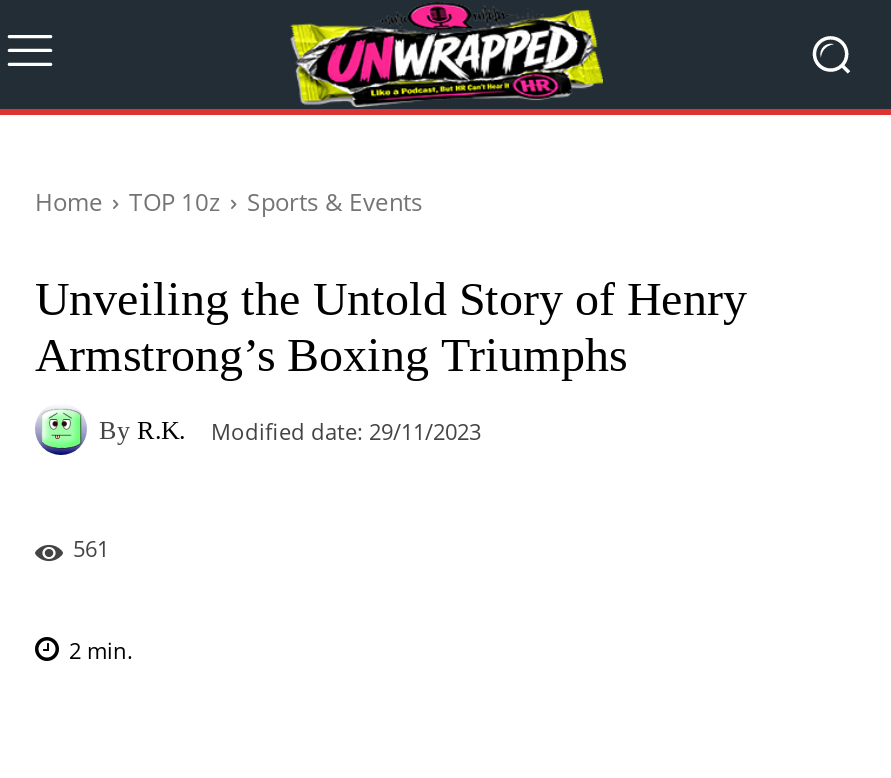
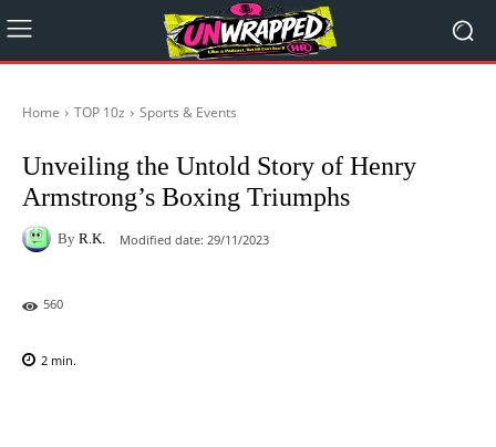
[73,533,109,563] 561 -> [43,296,63,312] 560

